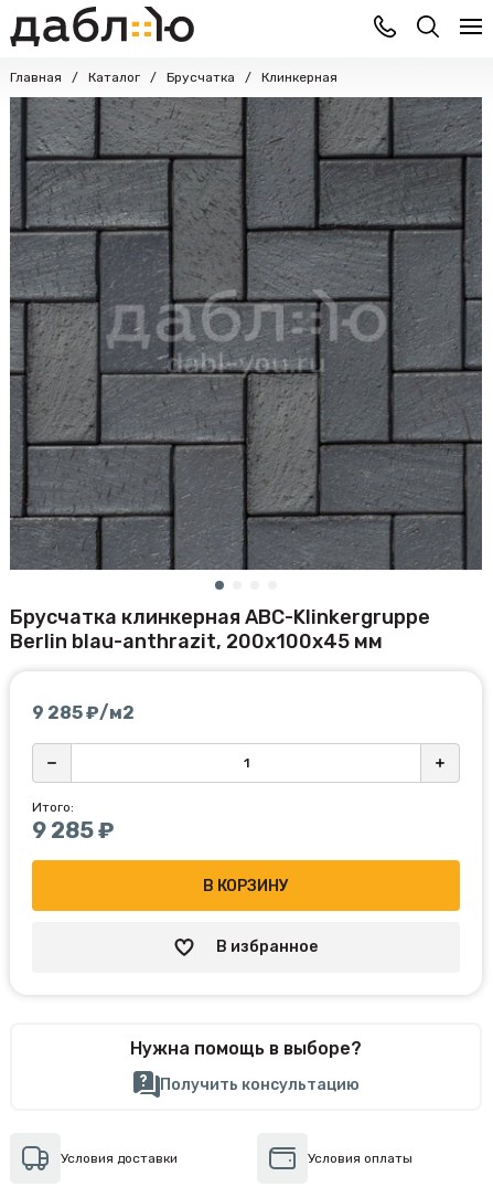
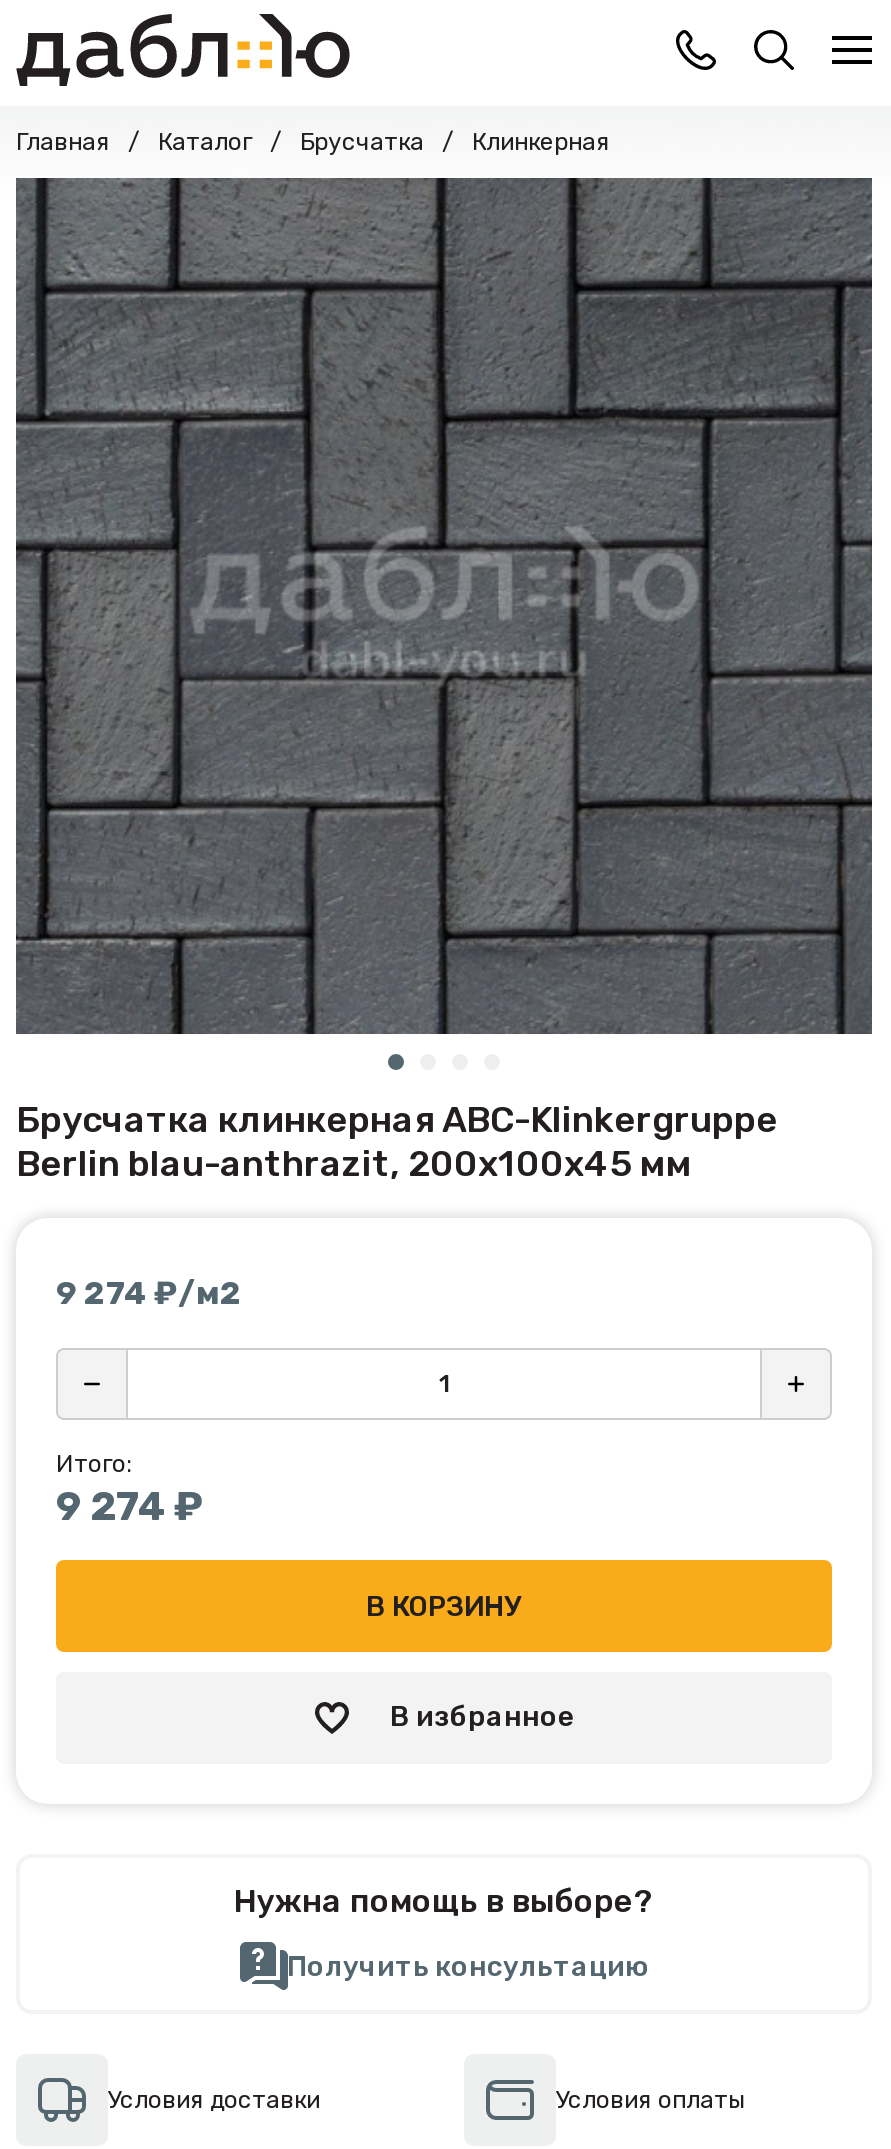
[32,702,135,723] 9 285 ₽/м2 -> [56,1273,242,1311] 9 274 ₽/м2
[32,817,114,844] 9 285 ₽ -> [56,1482,202,1530] 9 274 ₽

